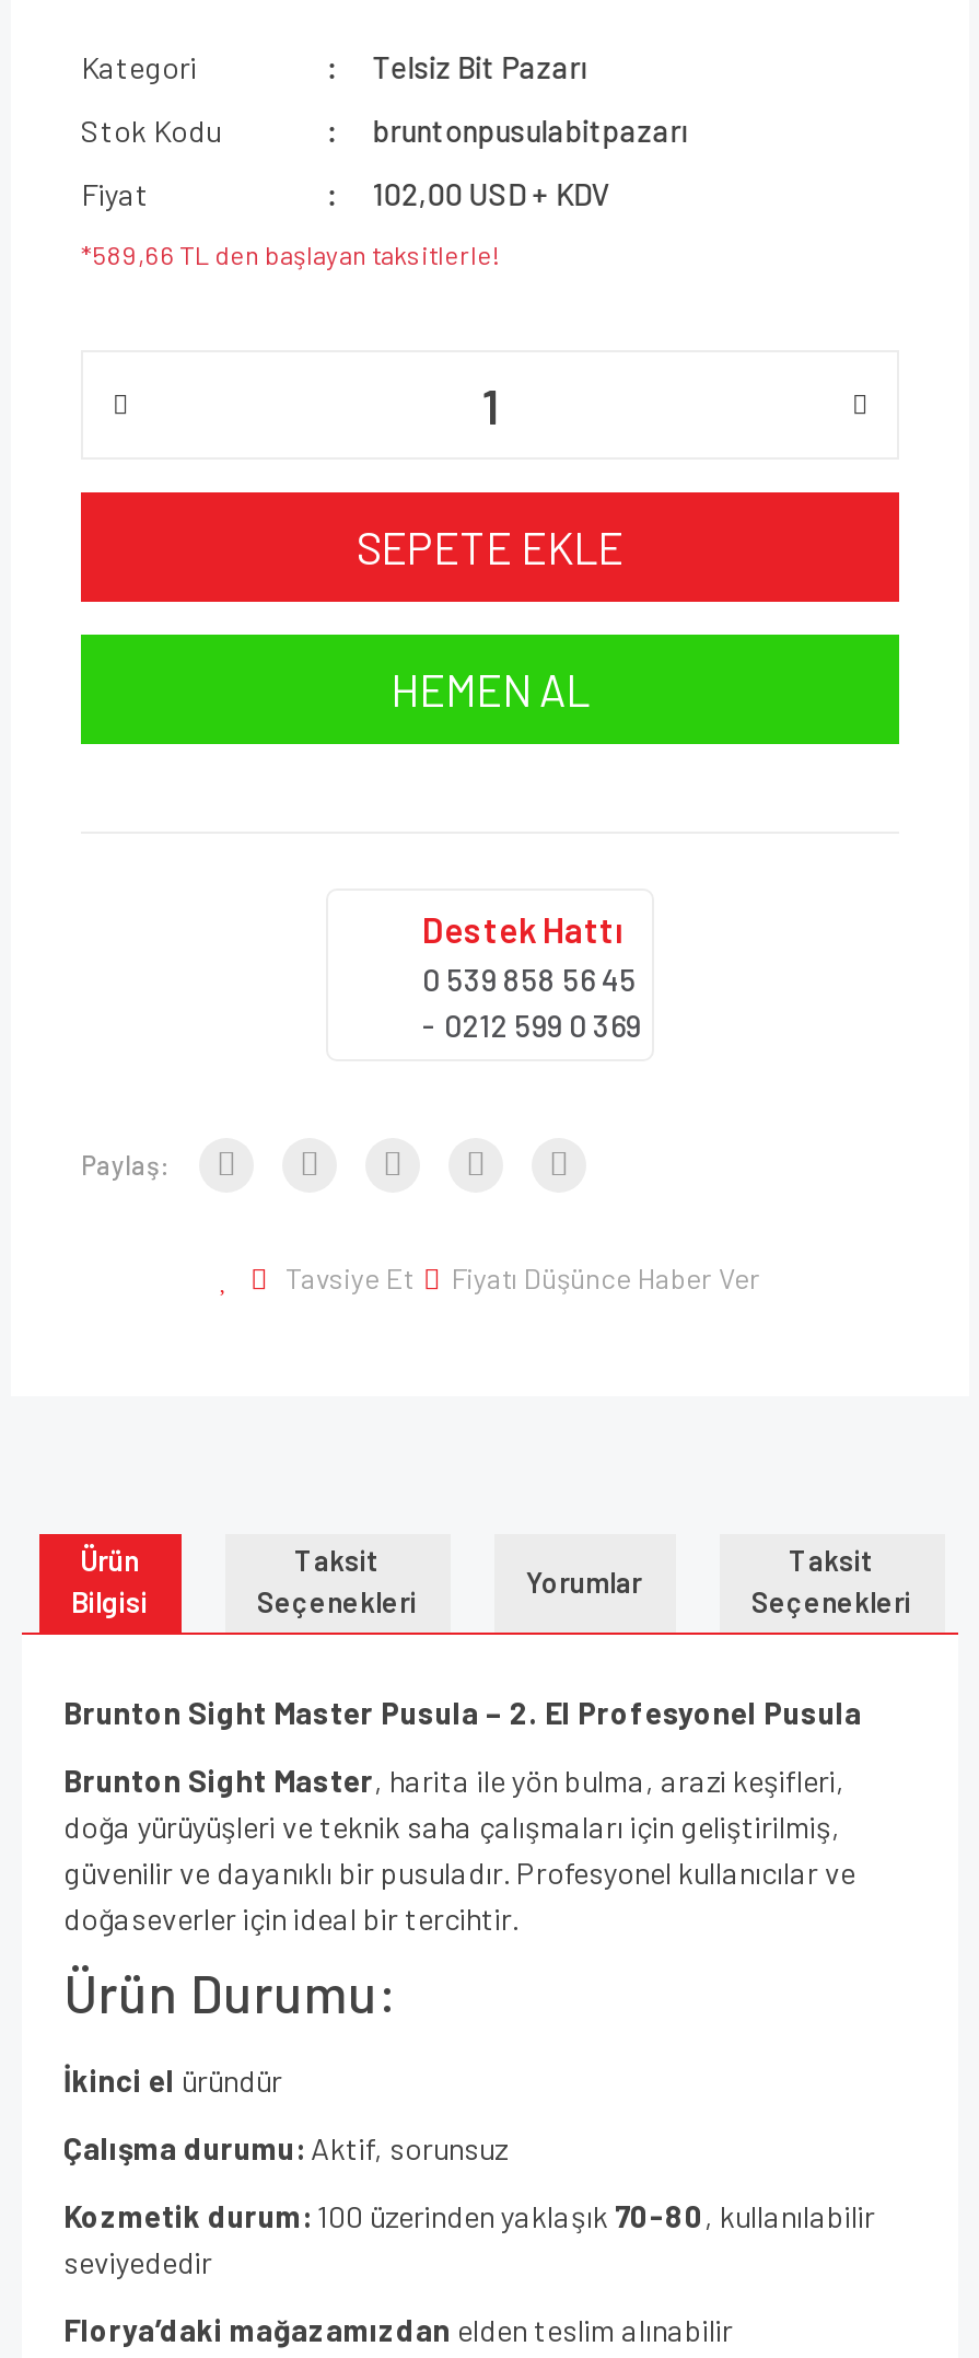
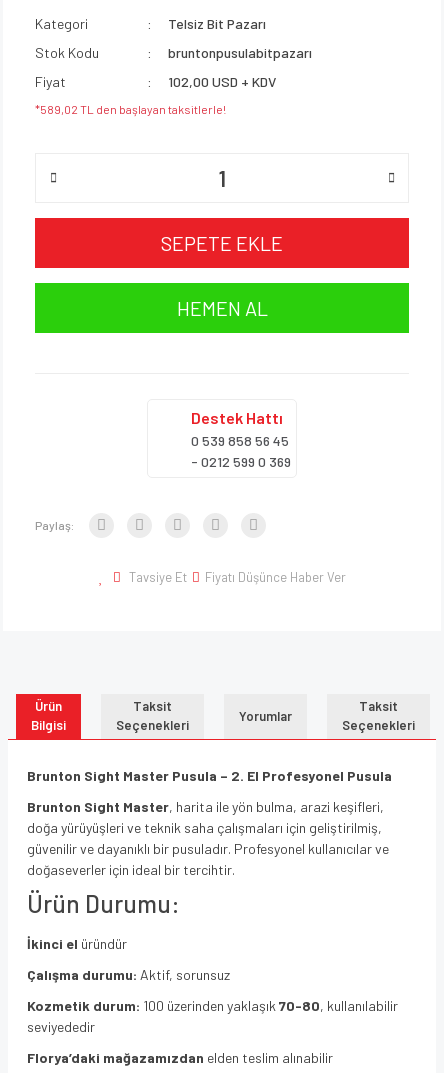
[81,238,499,269] *589,66 TL den başlayan taksitlerle! -> [35,102,226,116] *589,02 TL den başlayan taksitlerle!

